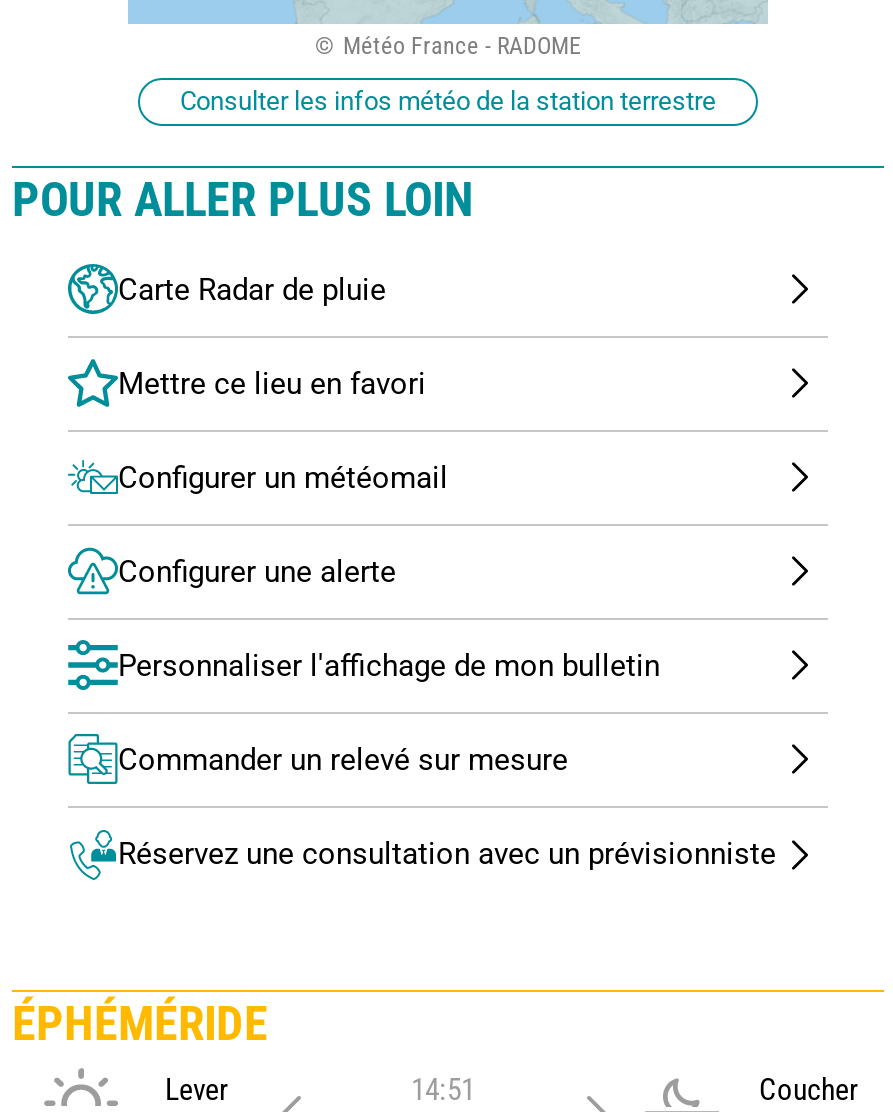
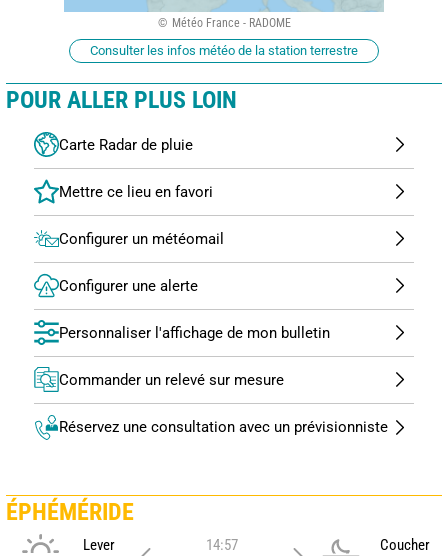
[411,1071,475,1107] 14:51 -> [205,535,237,553] 14:57

